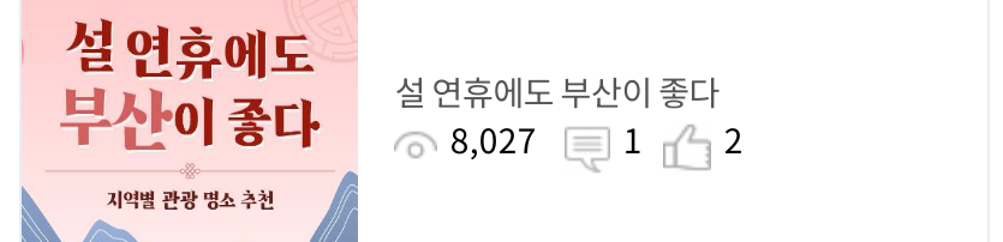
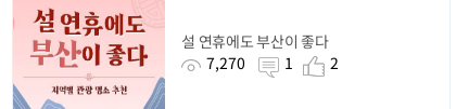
[450,114,743,162] 8,027 1 2 -> [207,51,339,73] 7,270 1 2

